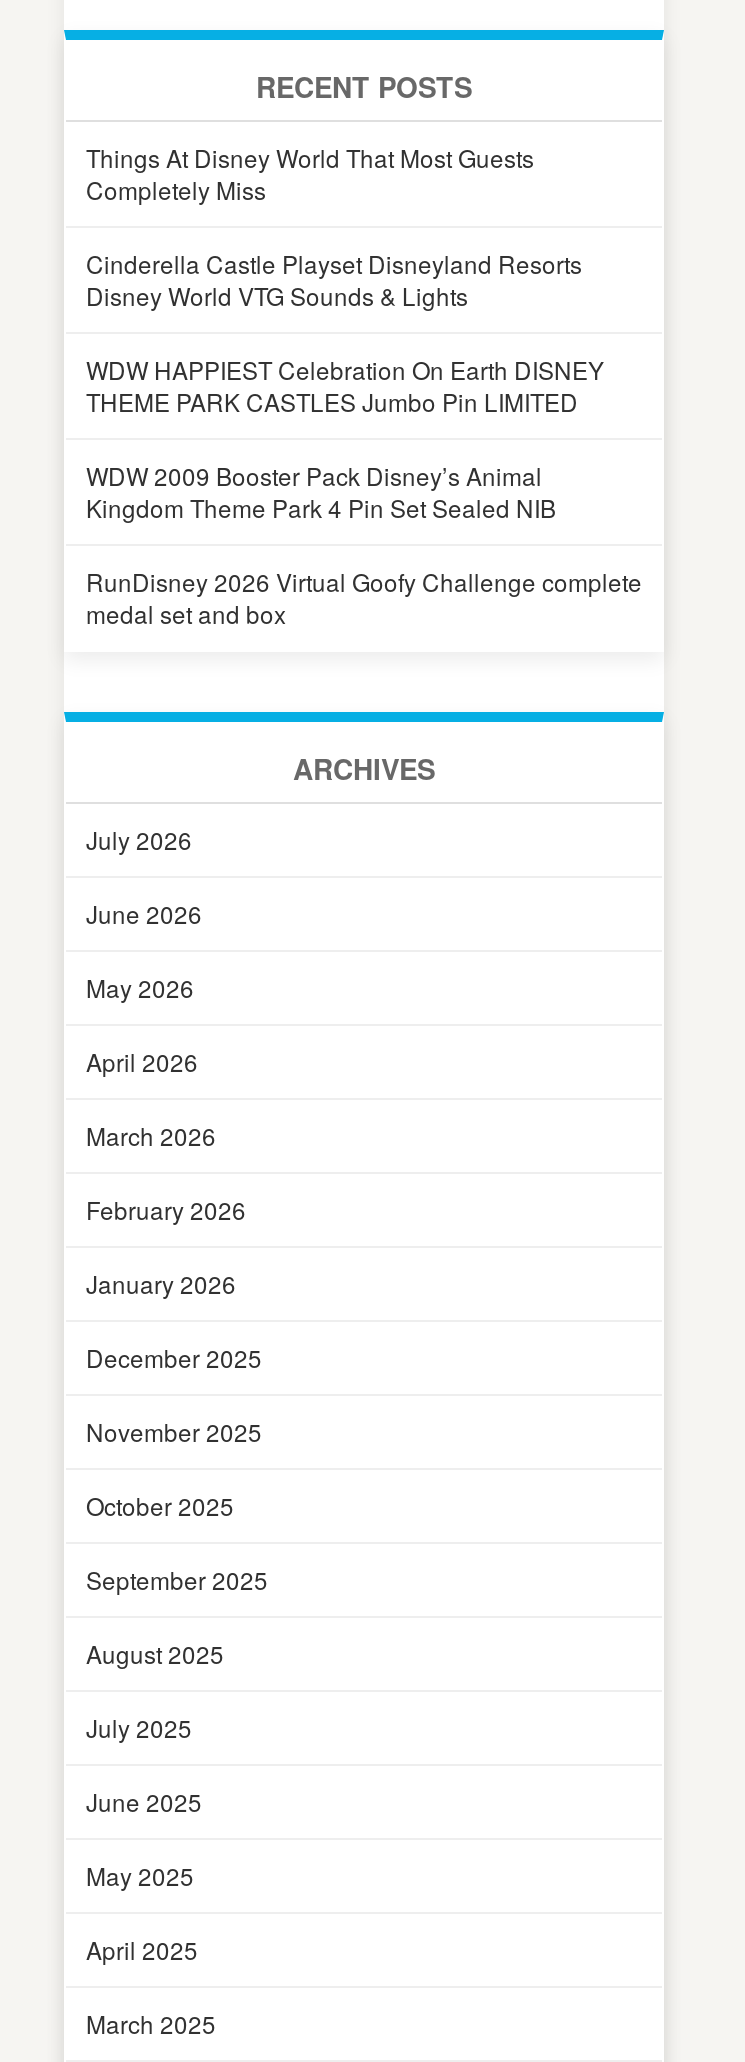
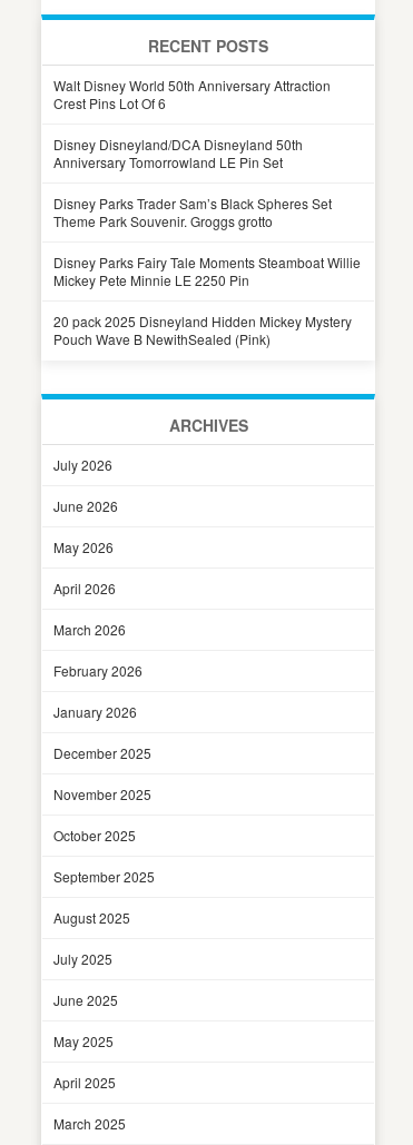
[86,139,534,205] Things At Disney World That Most Guests | Completely Miss -> [53,75,331,112] Walt Disney World 50th Anniversary Attraction | Crest Pins Lot Of 6
[86,245,582,311] Cinderella Castle Playset Disneyland Resorts | Disney World VTG Sounds & Lights -> [53,134,303,171] Disney Disneyland/DCA Disneyland 50th | Anniversary Tomorrowland LE Pin Set
[86,351,604,417] WDW HAPPIEST Celebration On Earth DISNEY | THEME PARK CASTLES Jumbo Pin LIMITED -> [53,193,332,230] Disney Parks Trader Sam’s Black Spheres Set | Theme Park Souvenir. Groggs grotto
[86,457,556,523] WDW 2009 Booster Pack Disney’s Animal | Kingdom Theme Park 4 Pin Set Sealed NIB -> [53,252,361,289] Disney Parks Fairy Tale Moments Steamboat Willie | Mickey Pete Minnie LE 2250 Pin
[86,563,642,629] RunDisney 2026 Virtual Goofy Challenge complete | medal set and box -> [53,311,352,348] 20 pack 2025 Disneyland Hidden Mickey Mystery | Pouch Wave B NewithSealed (Pink)

